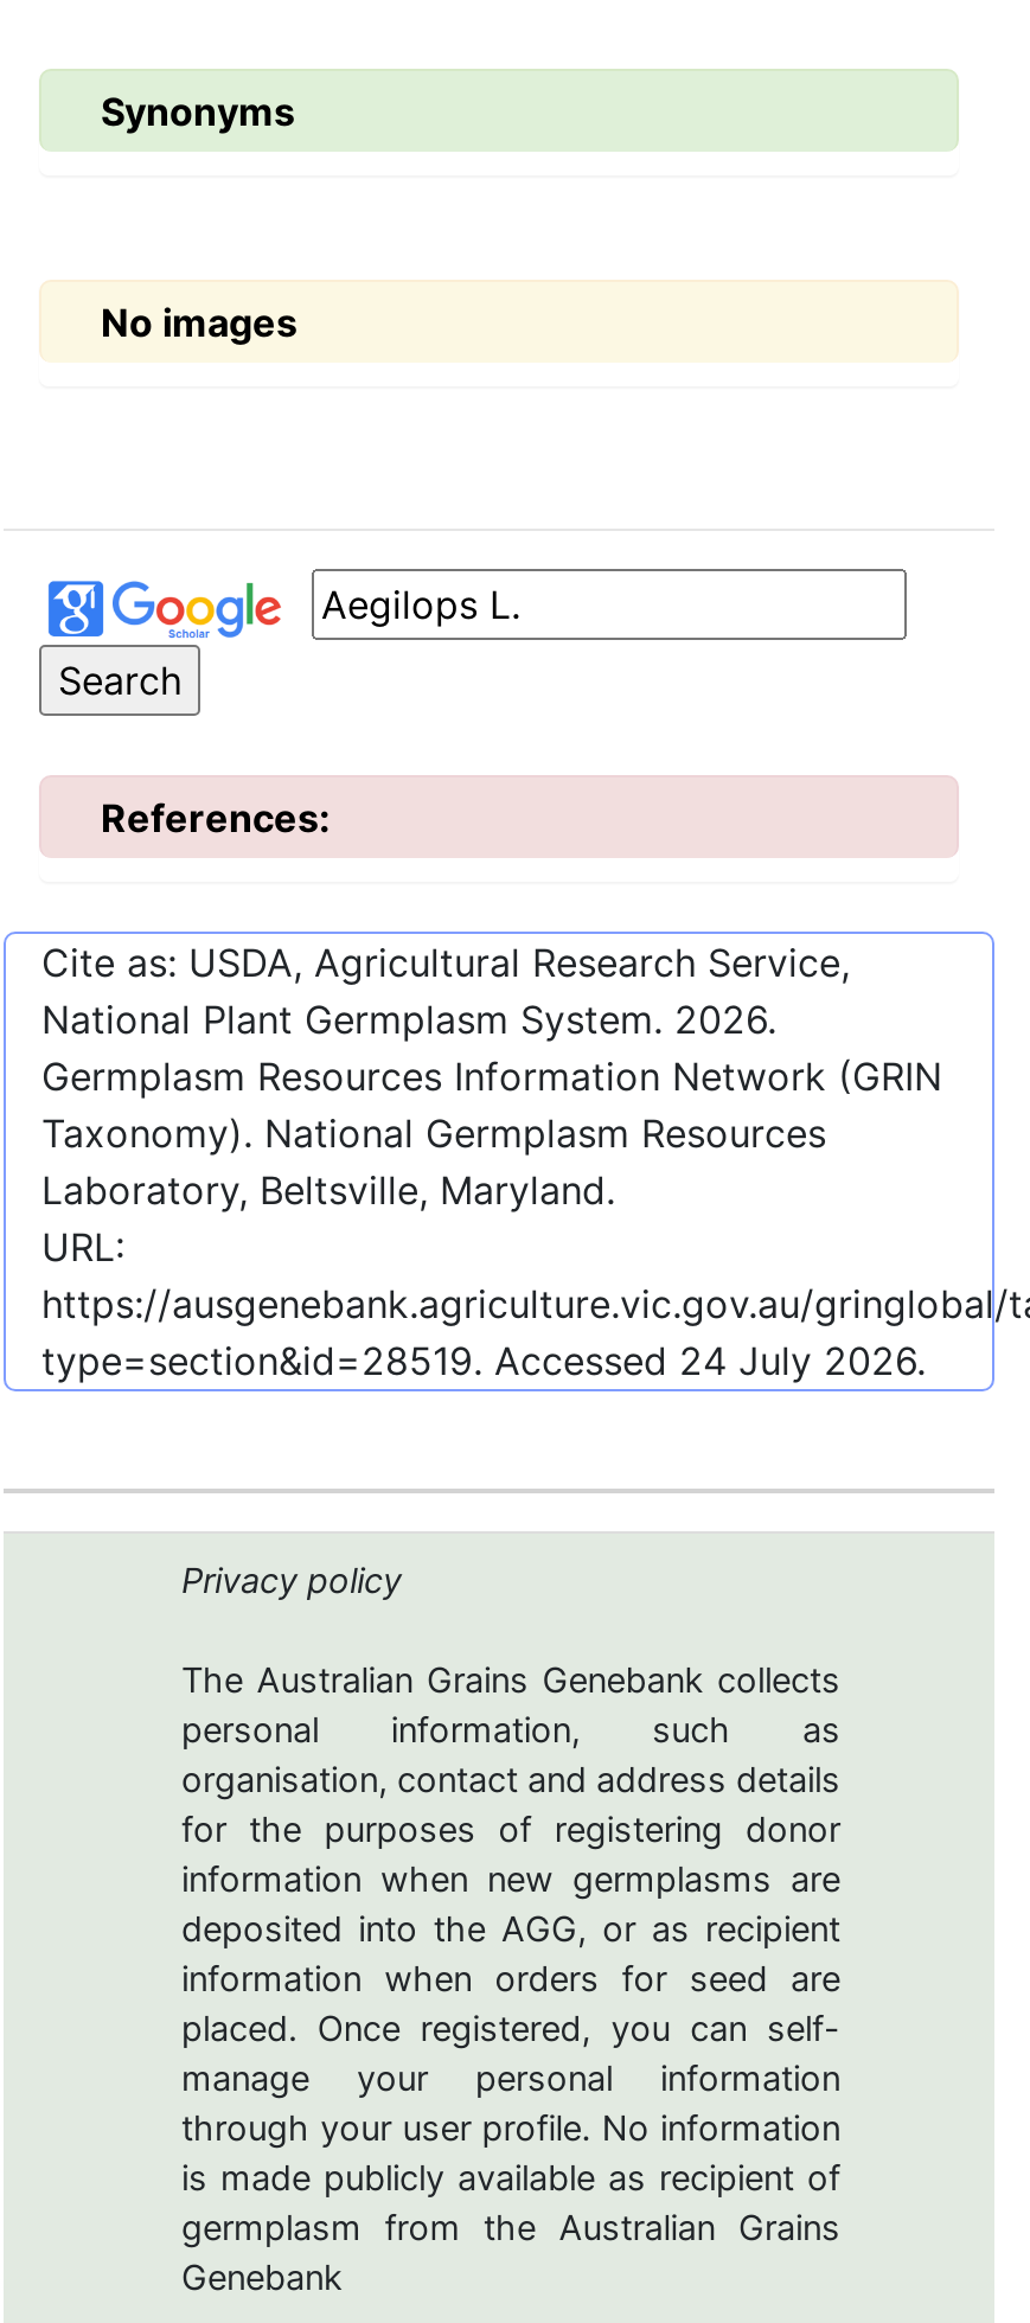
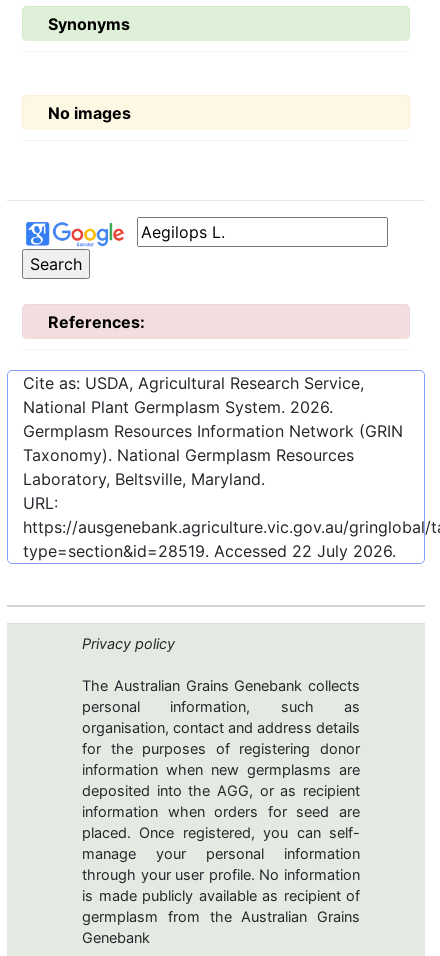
[41,1336,926,1383] type=section&id=28519. Accessed 24 July 2026. -> [23,540,396,560] type=section&id=28519. Accessed 22 July 2026.

